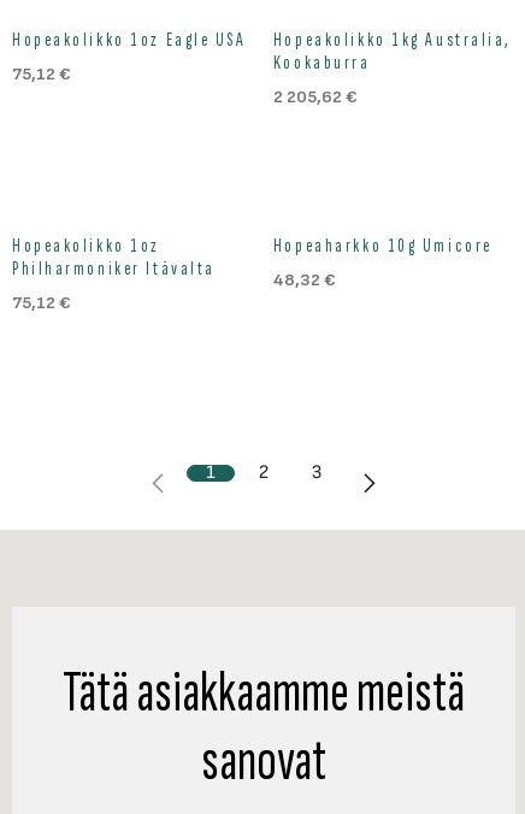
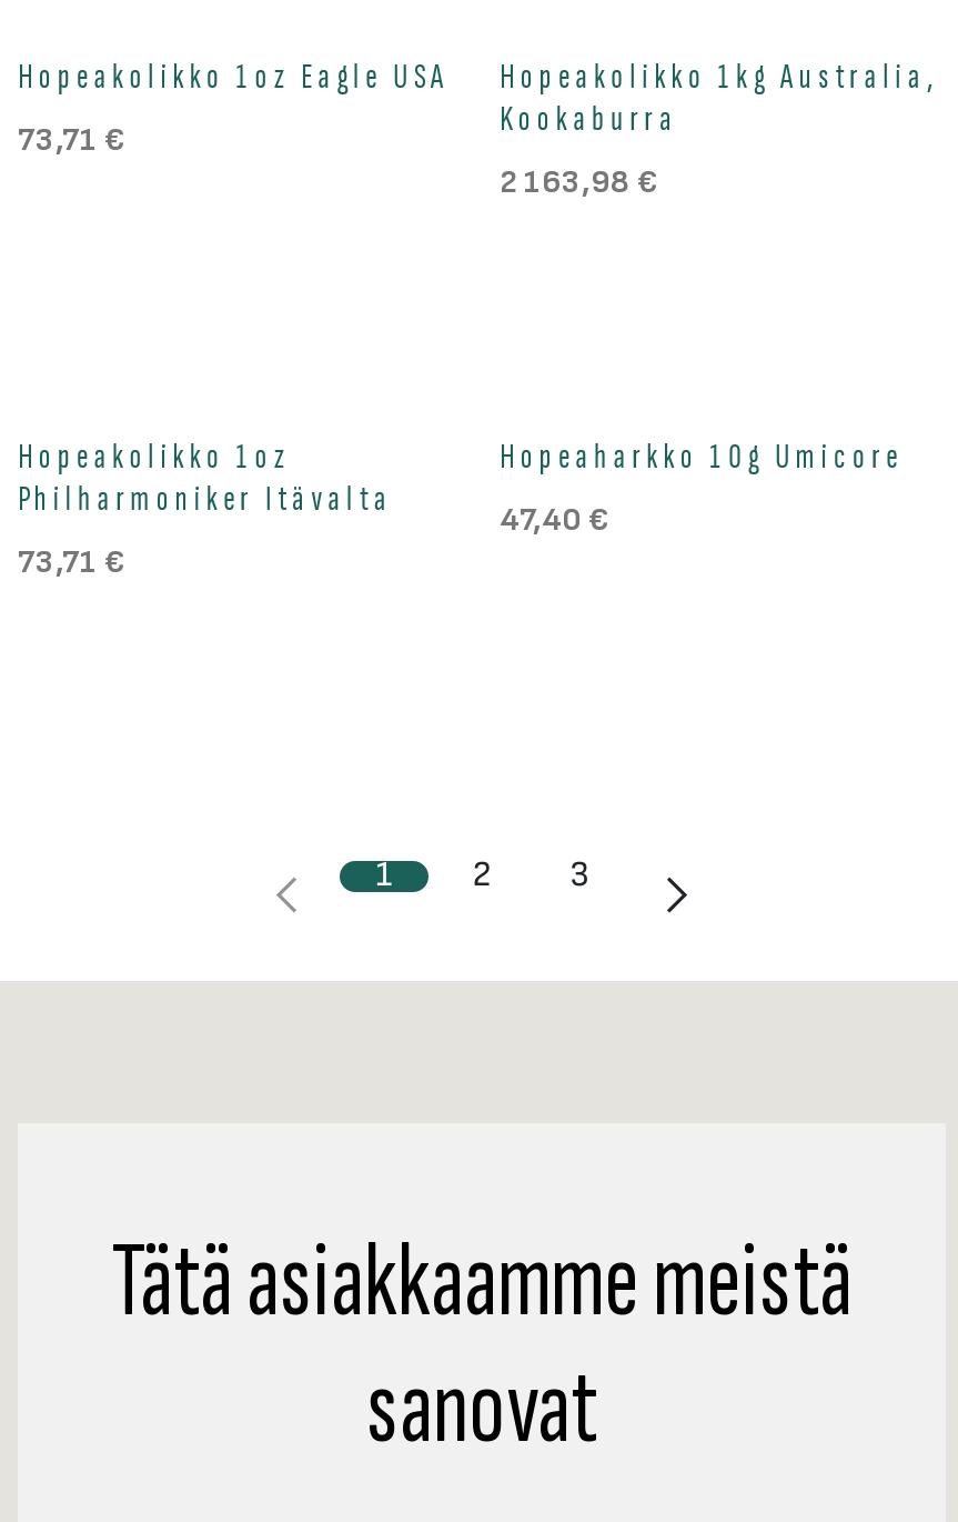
[12,64,71,84] 75,12 € -> [18,121,127,159] 73,71 €
[273,87,358,107] 2 205,62 € -> [499,163,659,201] 2 163,98 €
[273,270,336,290] 48,32 € -> [499,501,610,539] 47,40 €
[12,293,71,313] 75,12 € -> [18,543,127,581] 73,71 €

